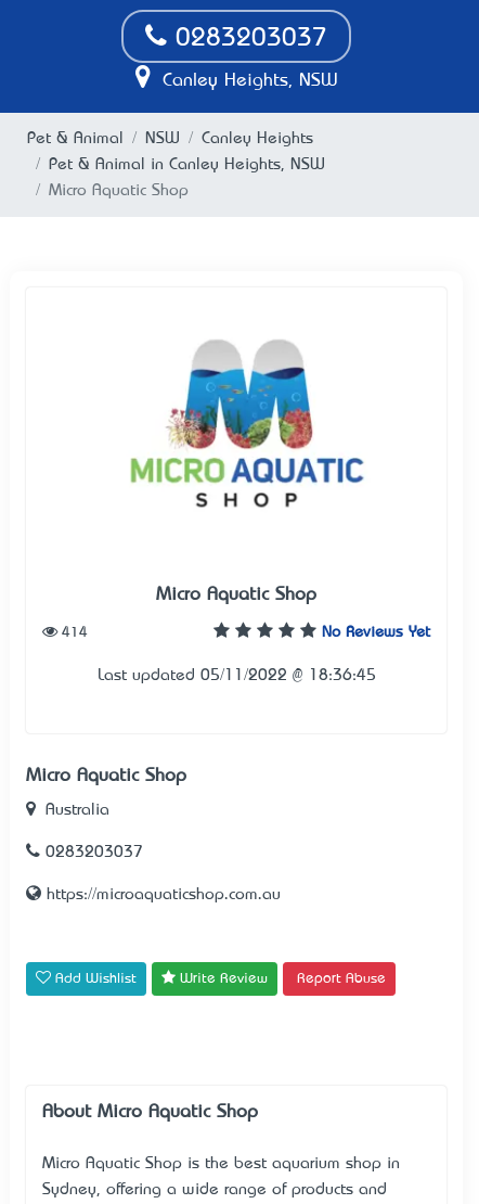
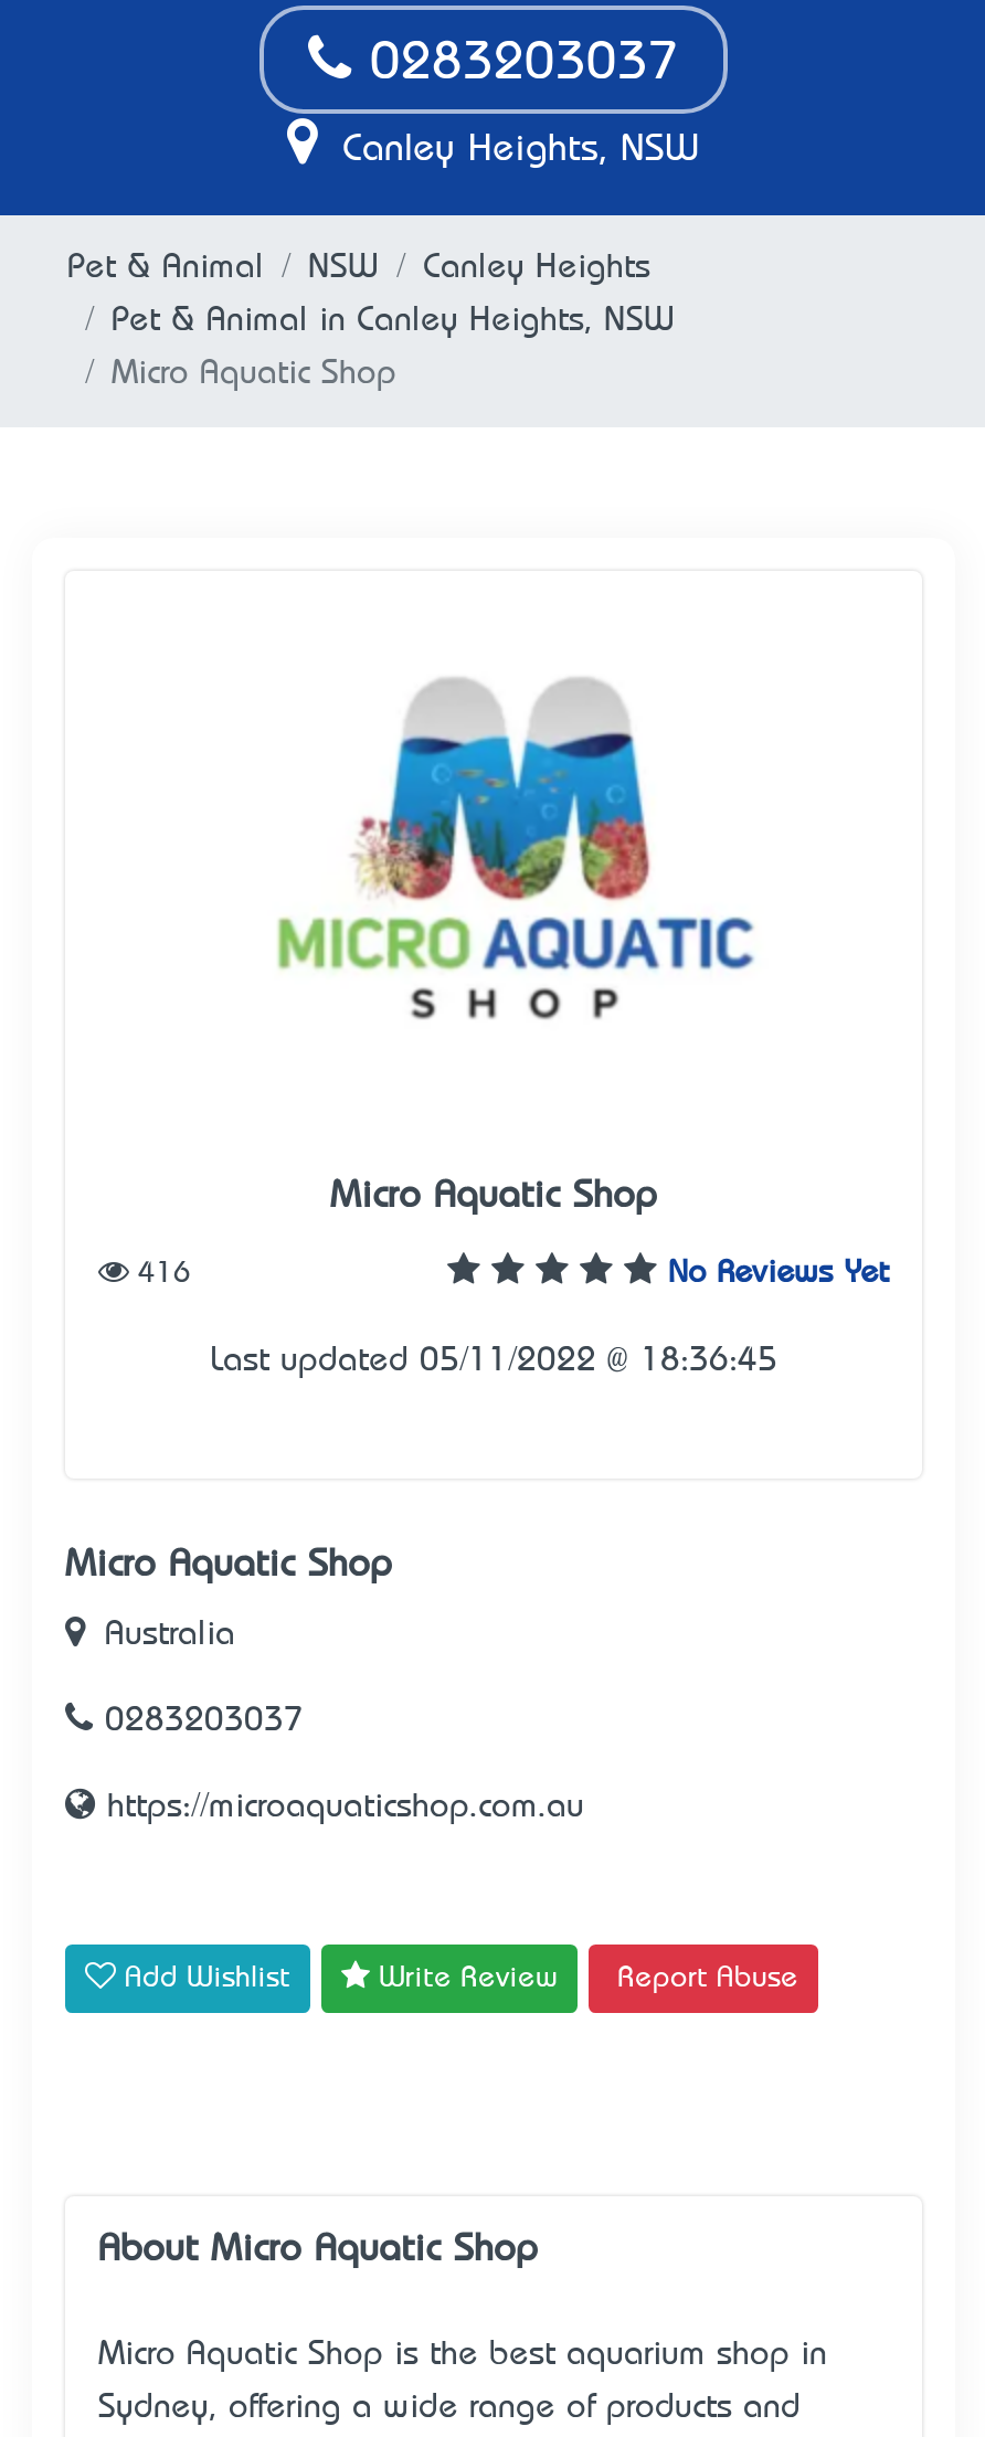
[57,625,88,639] 414 -> [129,1259,191,1288] 416

